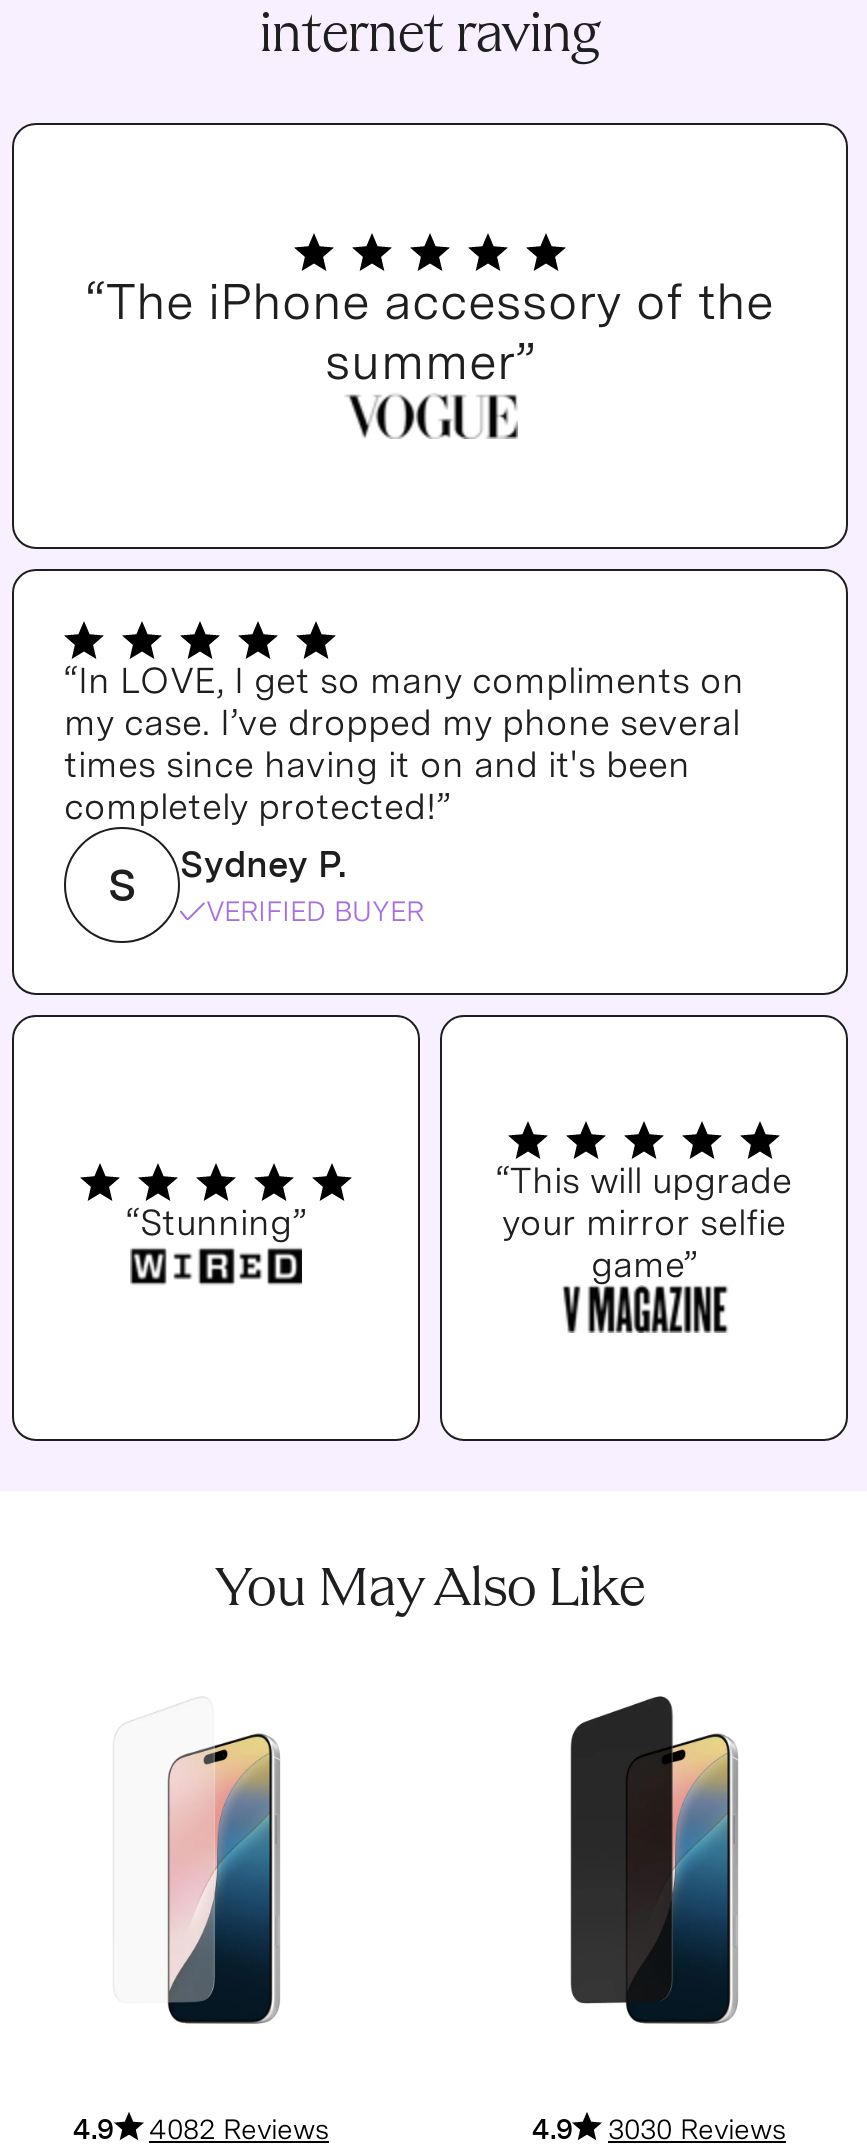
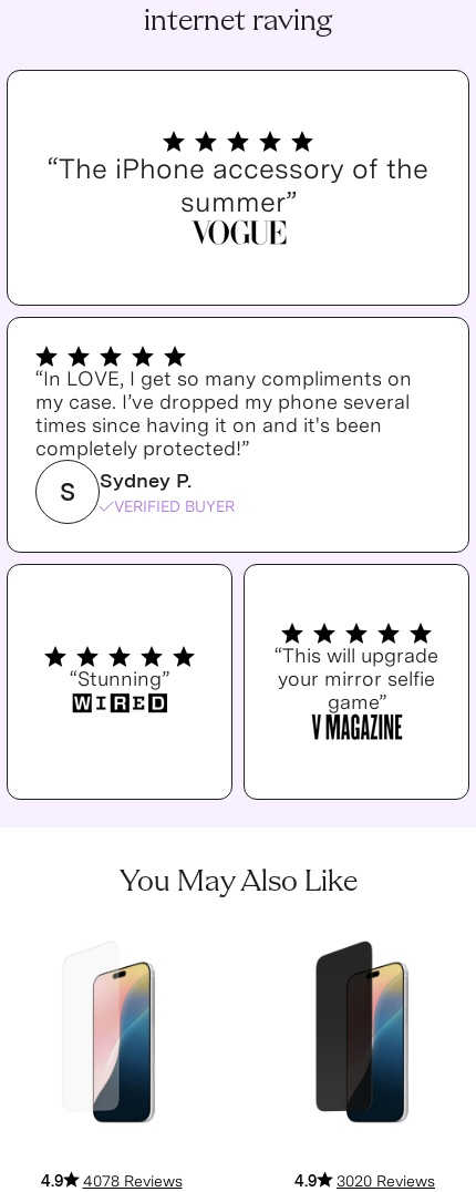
[73,2112,329,2144] 4.9 4082 Reviews -> [40,1172,182,1189] 4.9 4078 Reviews
[532,2112,786,2144] 4.9 3030 Reviews -> [294,1172,435,1189] 4.9 3020 Reviews

